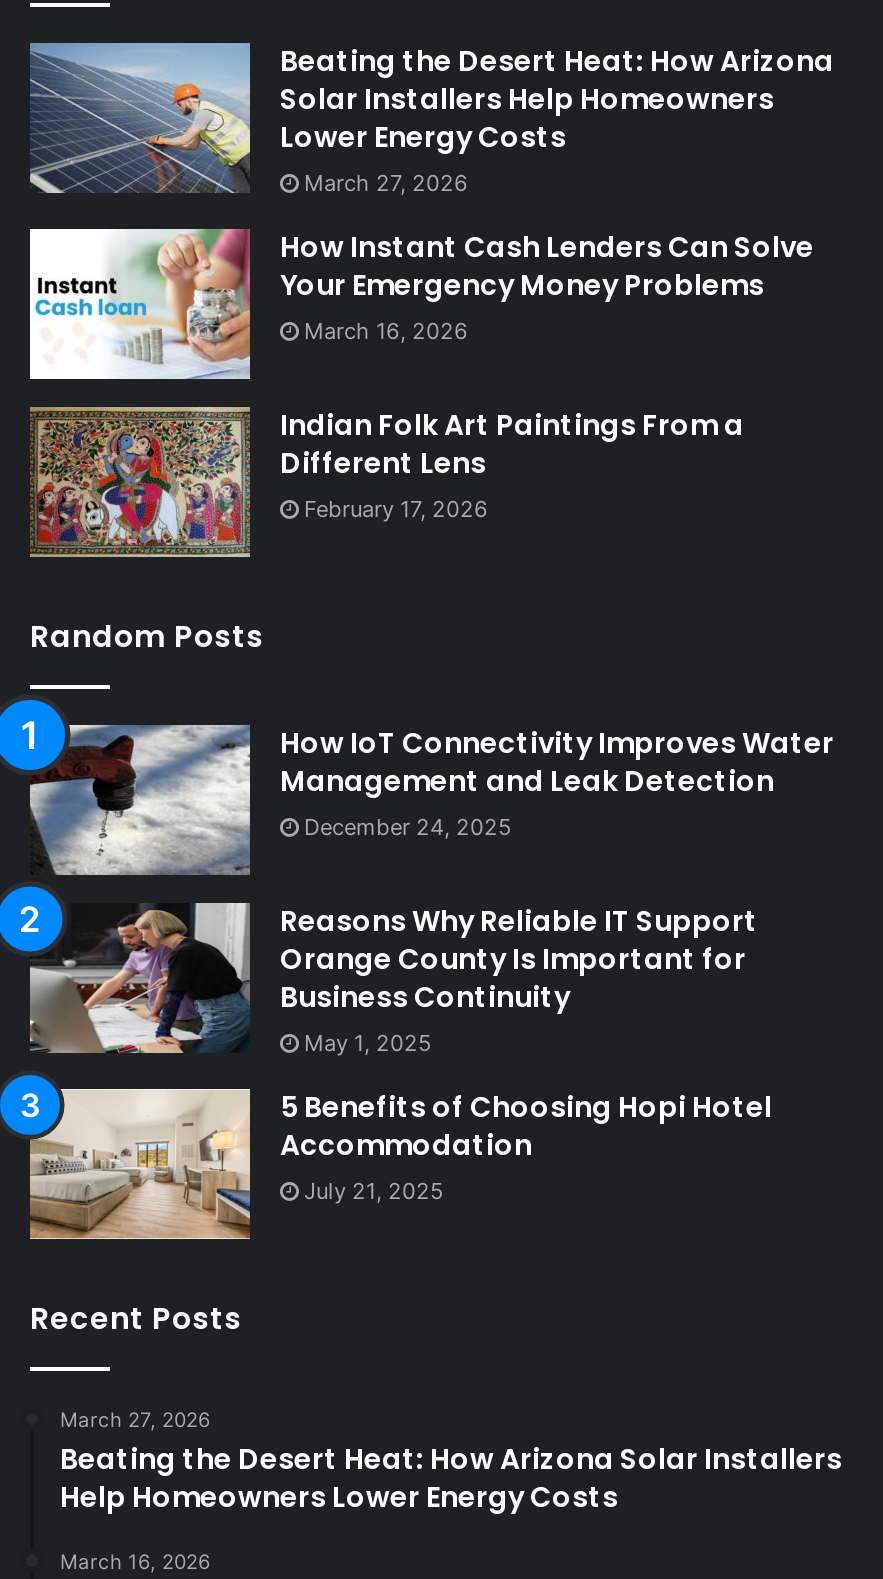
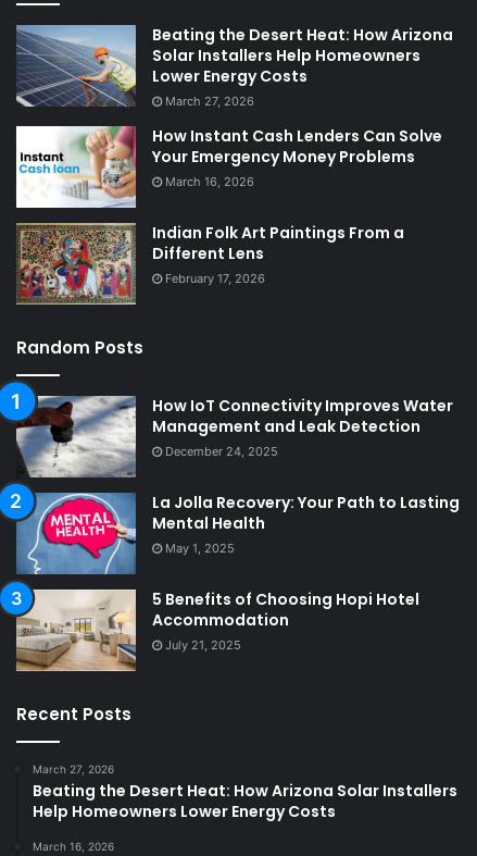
[24,901,758,1061] [image] | Reasons Why Reliable IT Support | Orange County Is Important for | Business Continuity -> [13,492,460,575] [image] | La Jolla Recovery: Your Path to Lasting | Mental Health

